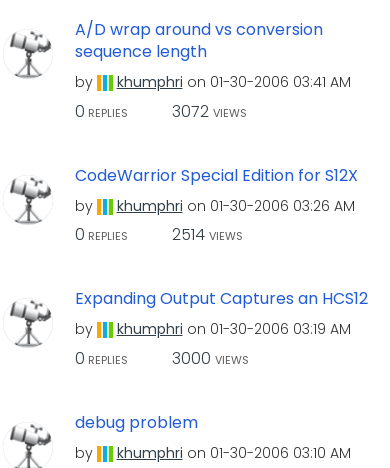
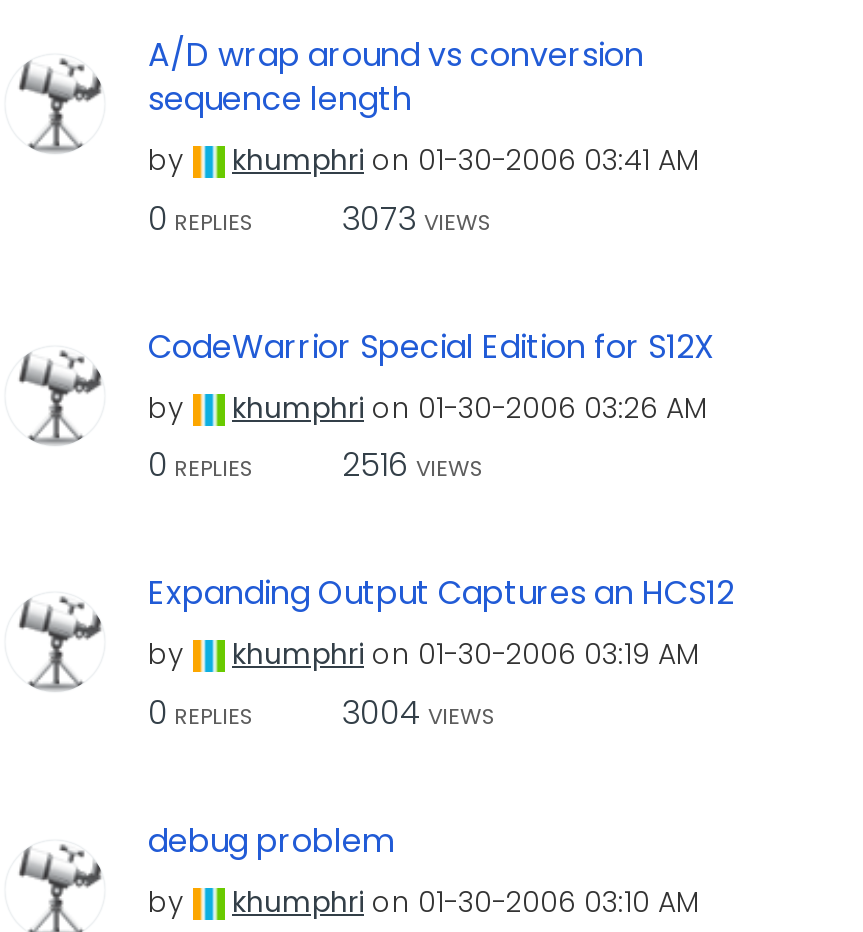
[171,99,246,122] 3072 VIEWS -> [342,195,492,241] 3073 VIEWS
[171,223,242,246] 2514 VIEWS -> [342,442,484,488] 2516 VIEWS
[171,346,248,369] 3000 VIEWS -> [342,689,496,735] 3004 VIEWS

